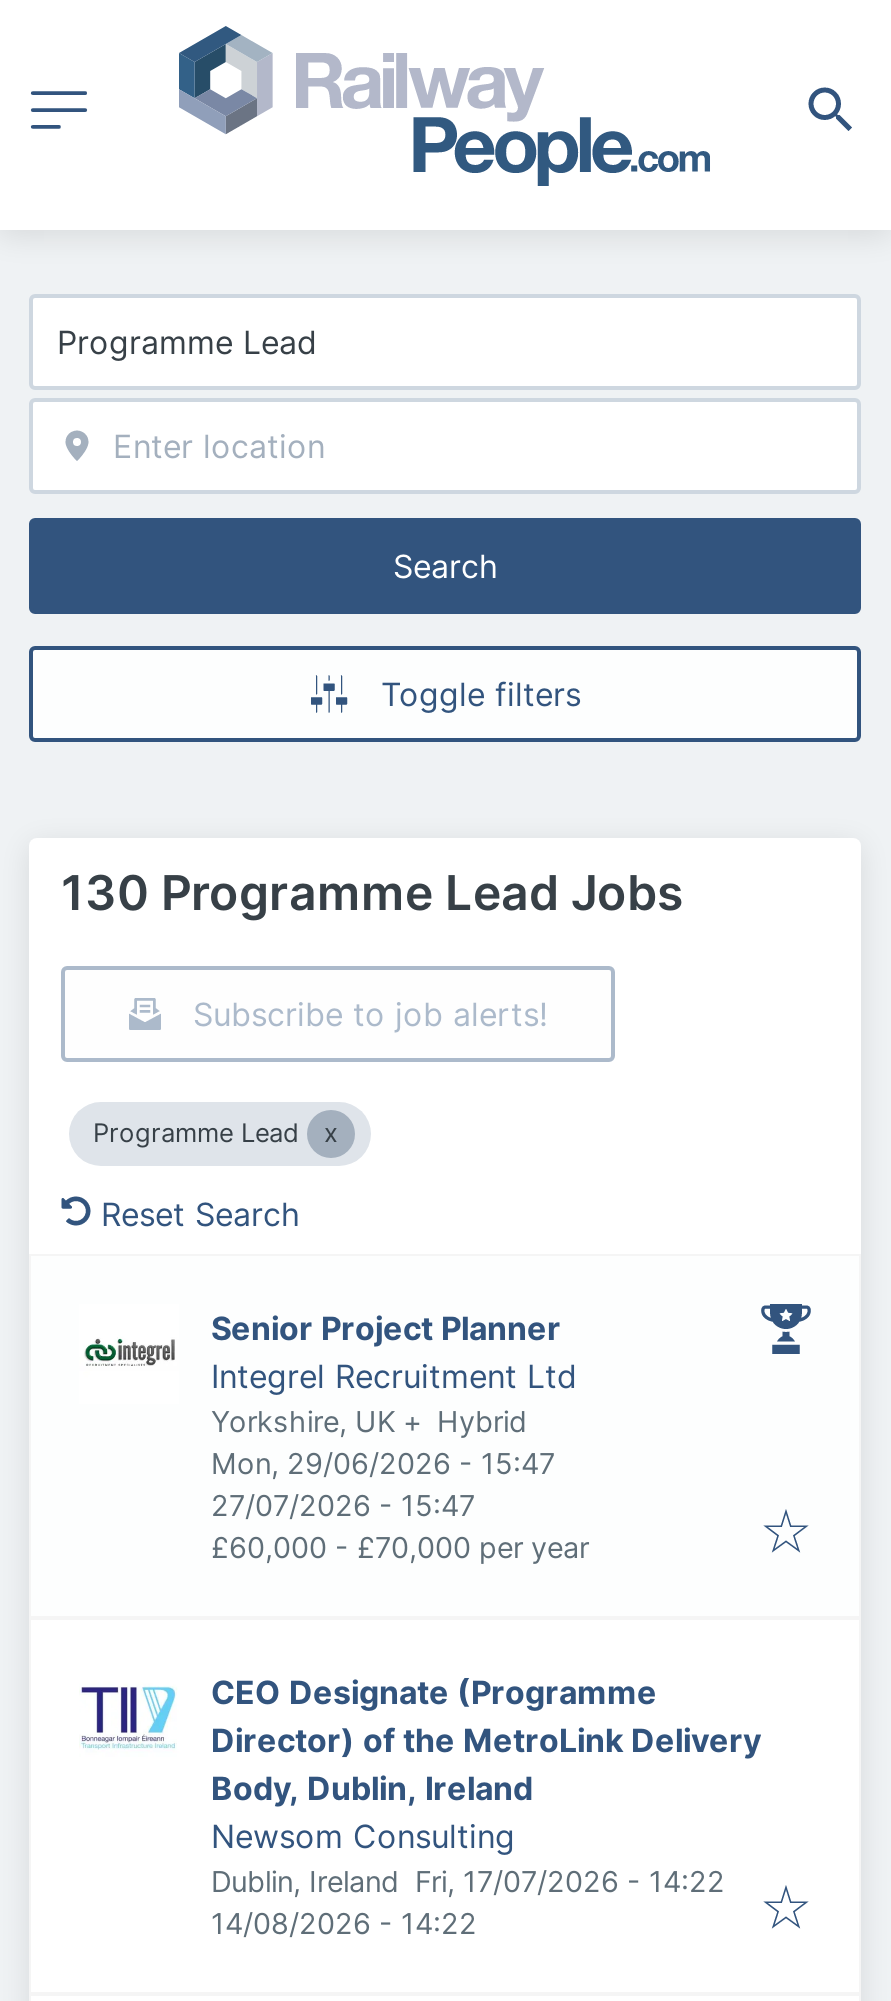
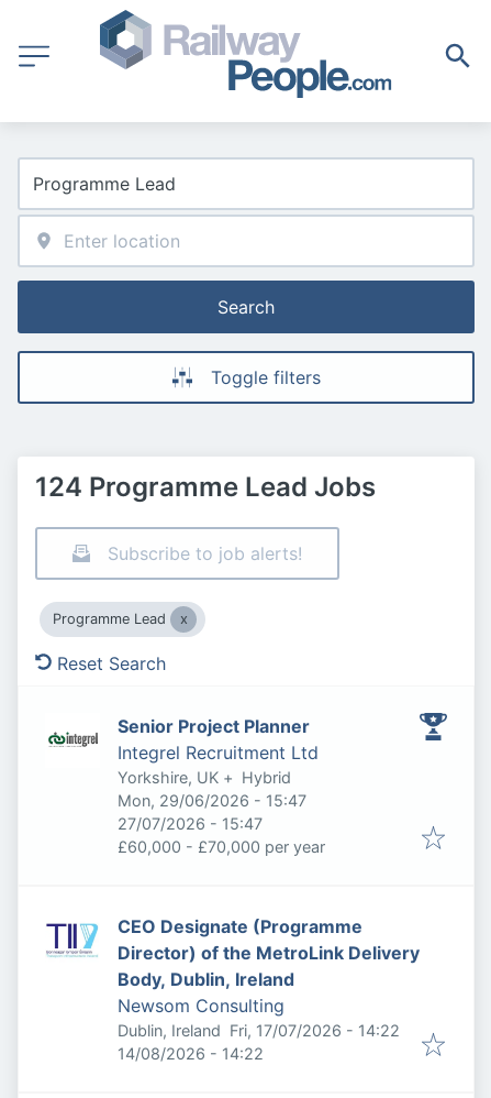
[61,864,683,922] 130 Programme Lead Jobs -> [35,471,376,503] 124 Programme Lead Jobs

